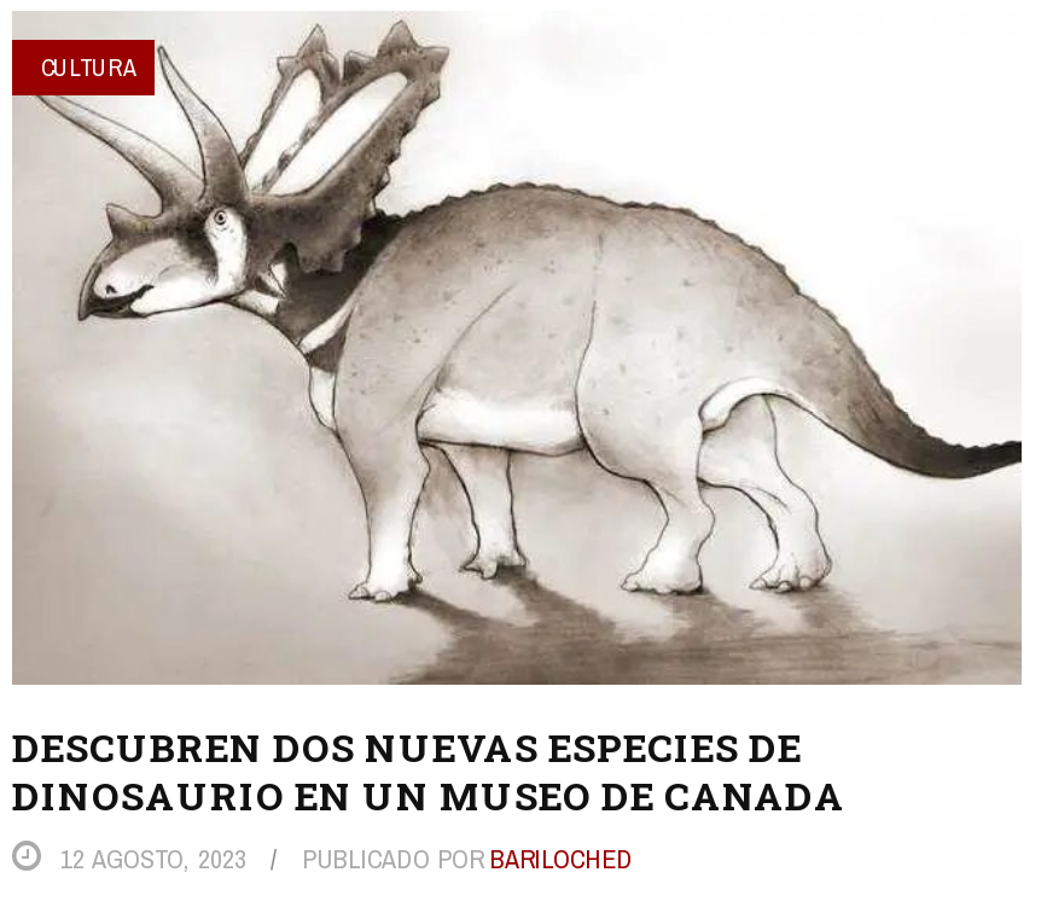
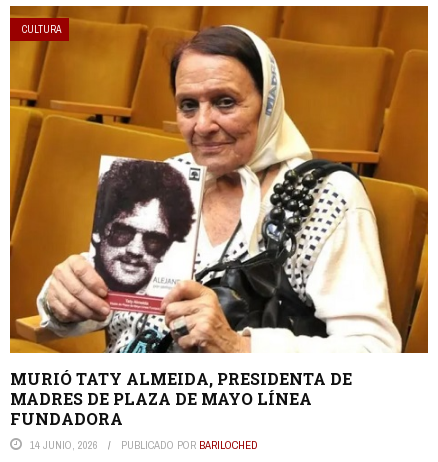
[12,12,1024,876] [image] | DESCUBREN DOS NUEVAS ESPECIES DE | DINOSAURIO EN UN MUSEO DE CANADA | 12 AGOSTO, 2023 -> [9,5,429,452] [image] | MURIÓ TATY ALMEIDA, PRESIDENTA DE | MADRES DE PLAZA DE MAYO LÍNEA | FUNDADORA | 14 JUNIO, 2026

